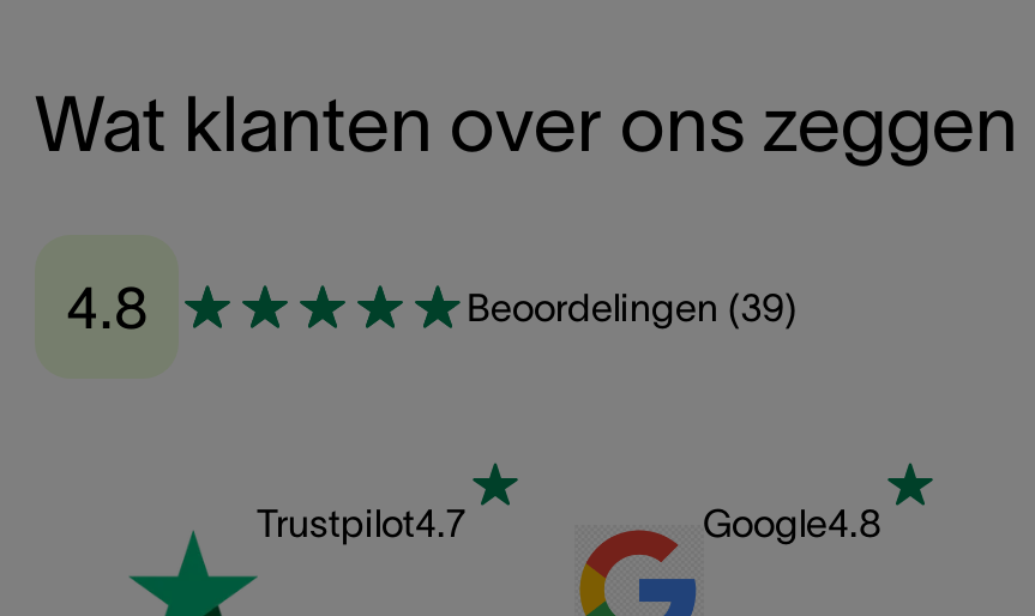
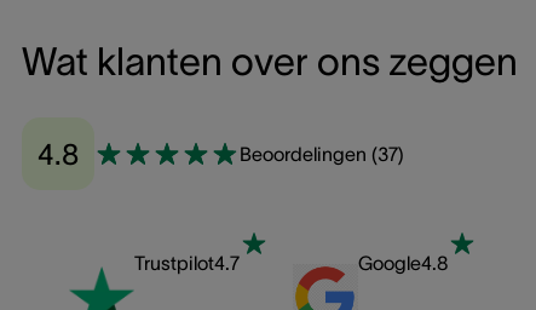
[467,285,798,329] Beoordelingen (39) -> [240,143,404,165] Beoordelingen (37)

